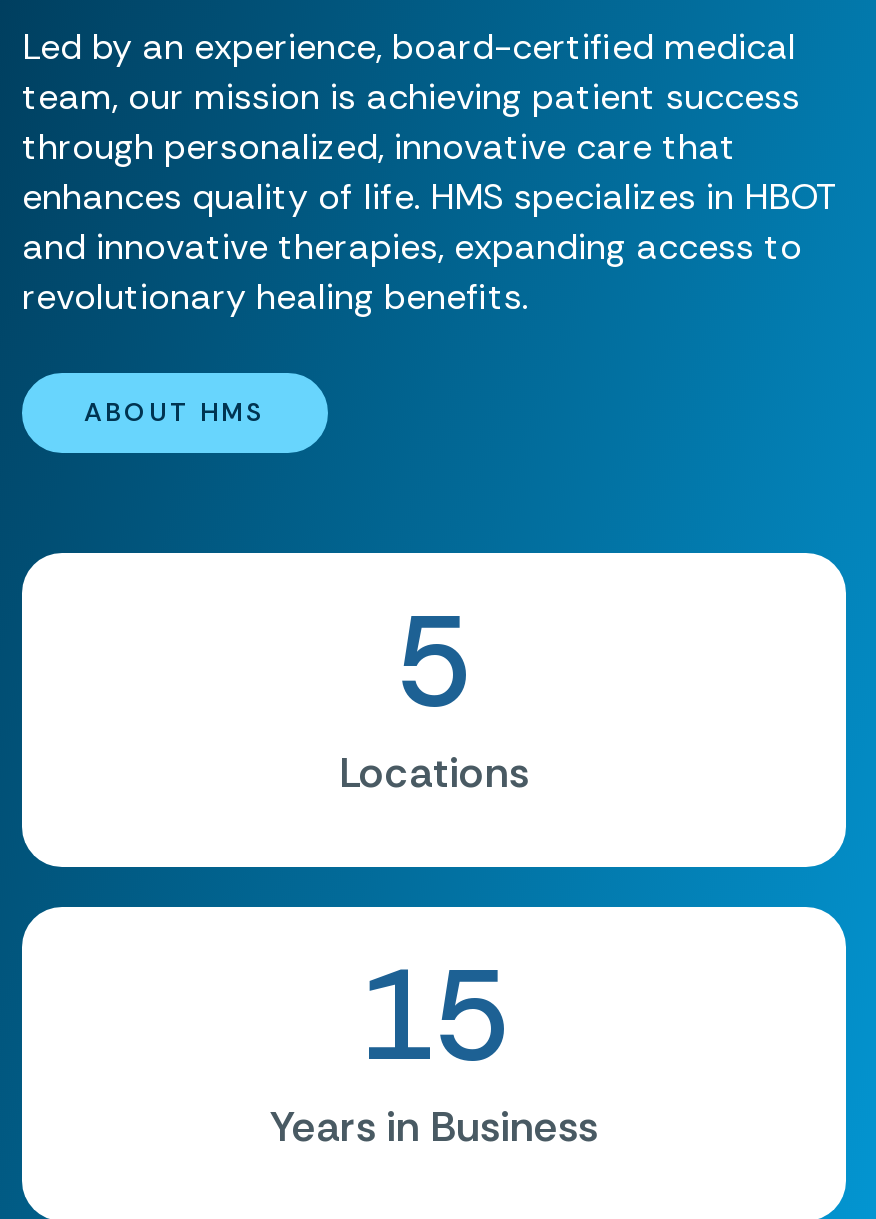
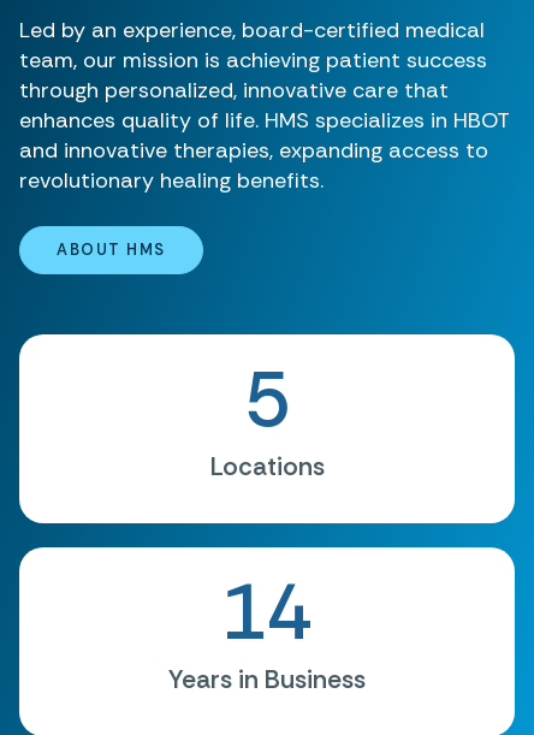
[358,933,510,1099] 15 -> [221,563,313,663] 14

